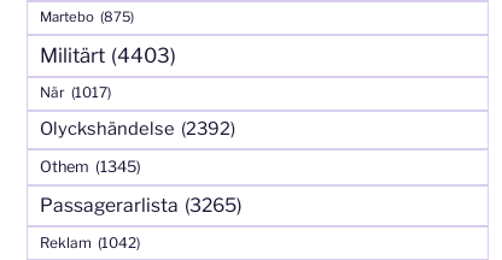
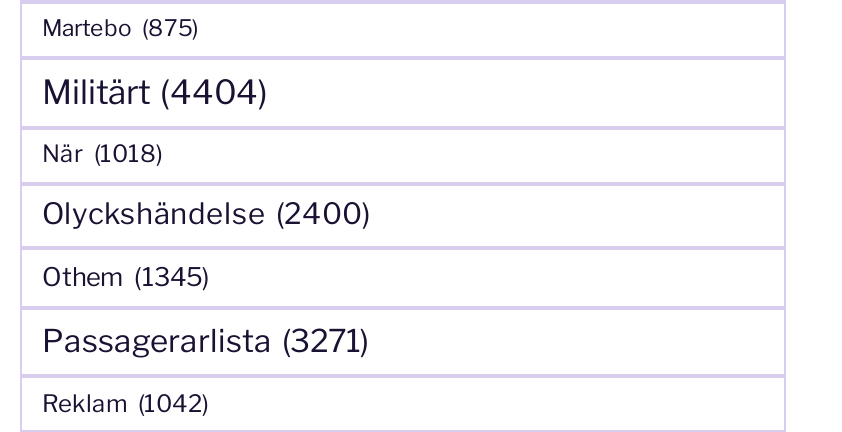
[40,43,176,67] Militärt (4403) -> [42,71,268,111] Militärt (4404)
[40,84,111,101] När (1017) -> [42,139,162,167] När (1018)
[40,118,235,139] Olyckshändelse (2392) -> [42,195,370,231] Olyckshändelse (2400)
[40,193,241,216] Passagerarlista (3265) -> [42,321,368,359] Passagerarlista (3271)

